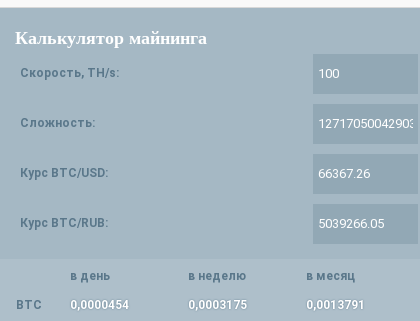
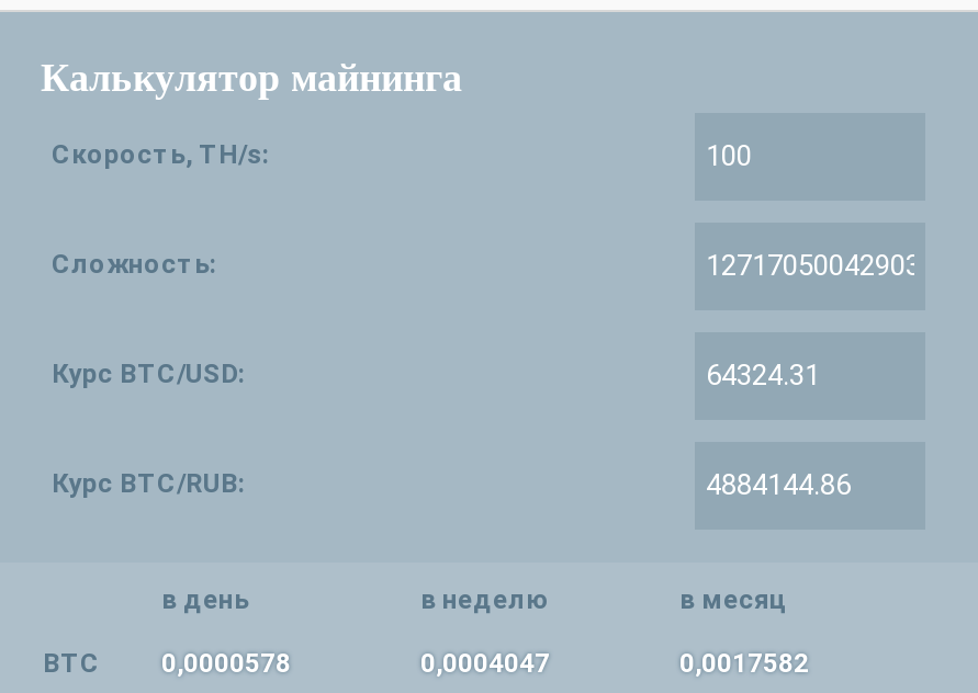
[16,298,129,312] BTC 0,0000454 -> [43,648,291,678] BTC 0,0000578
[188,298,247,312] 0,0003175 -> [420,648,550,678] 0,0004047
[306,298,365,312] 0,0013791 -> [679,648,809,678] 0,0017582

